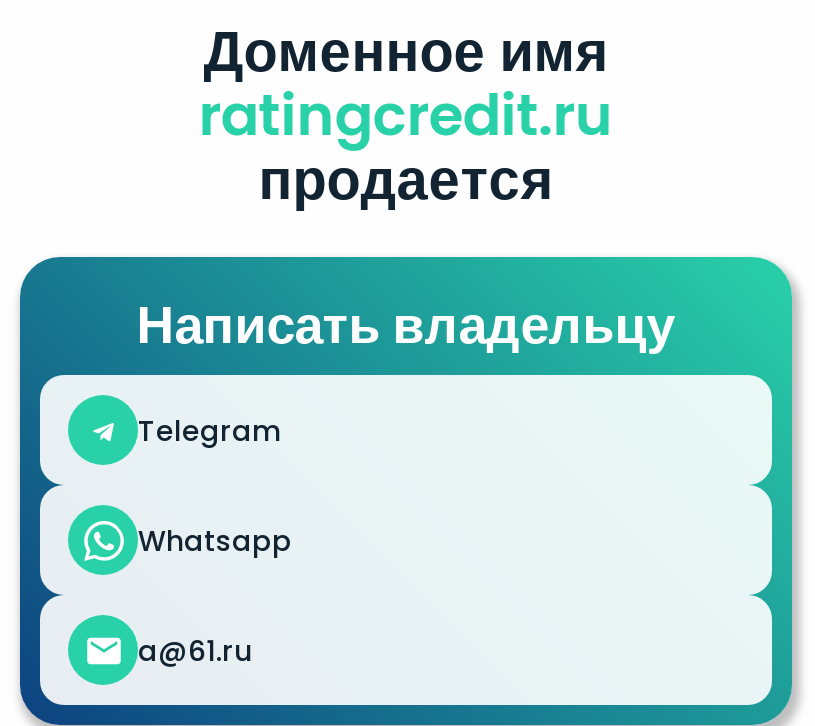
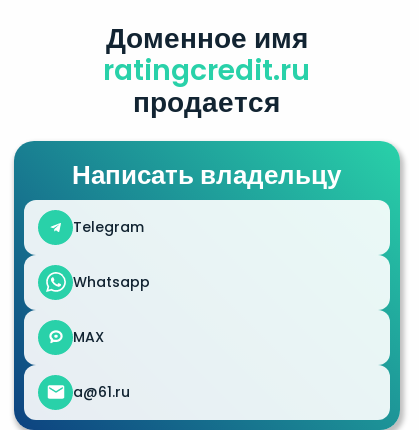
none -> [73,327,104,347] MAX

